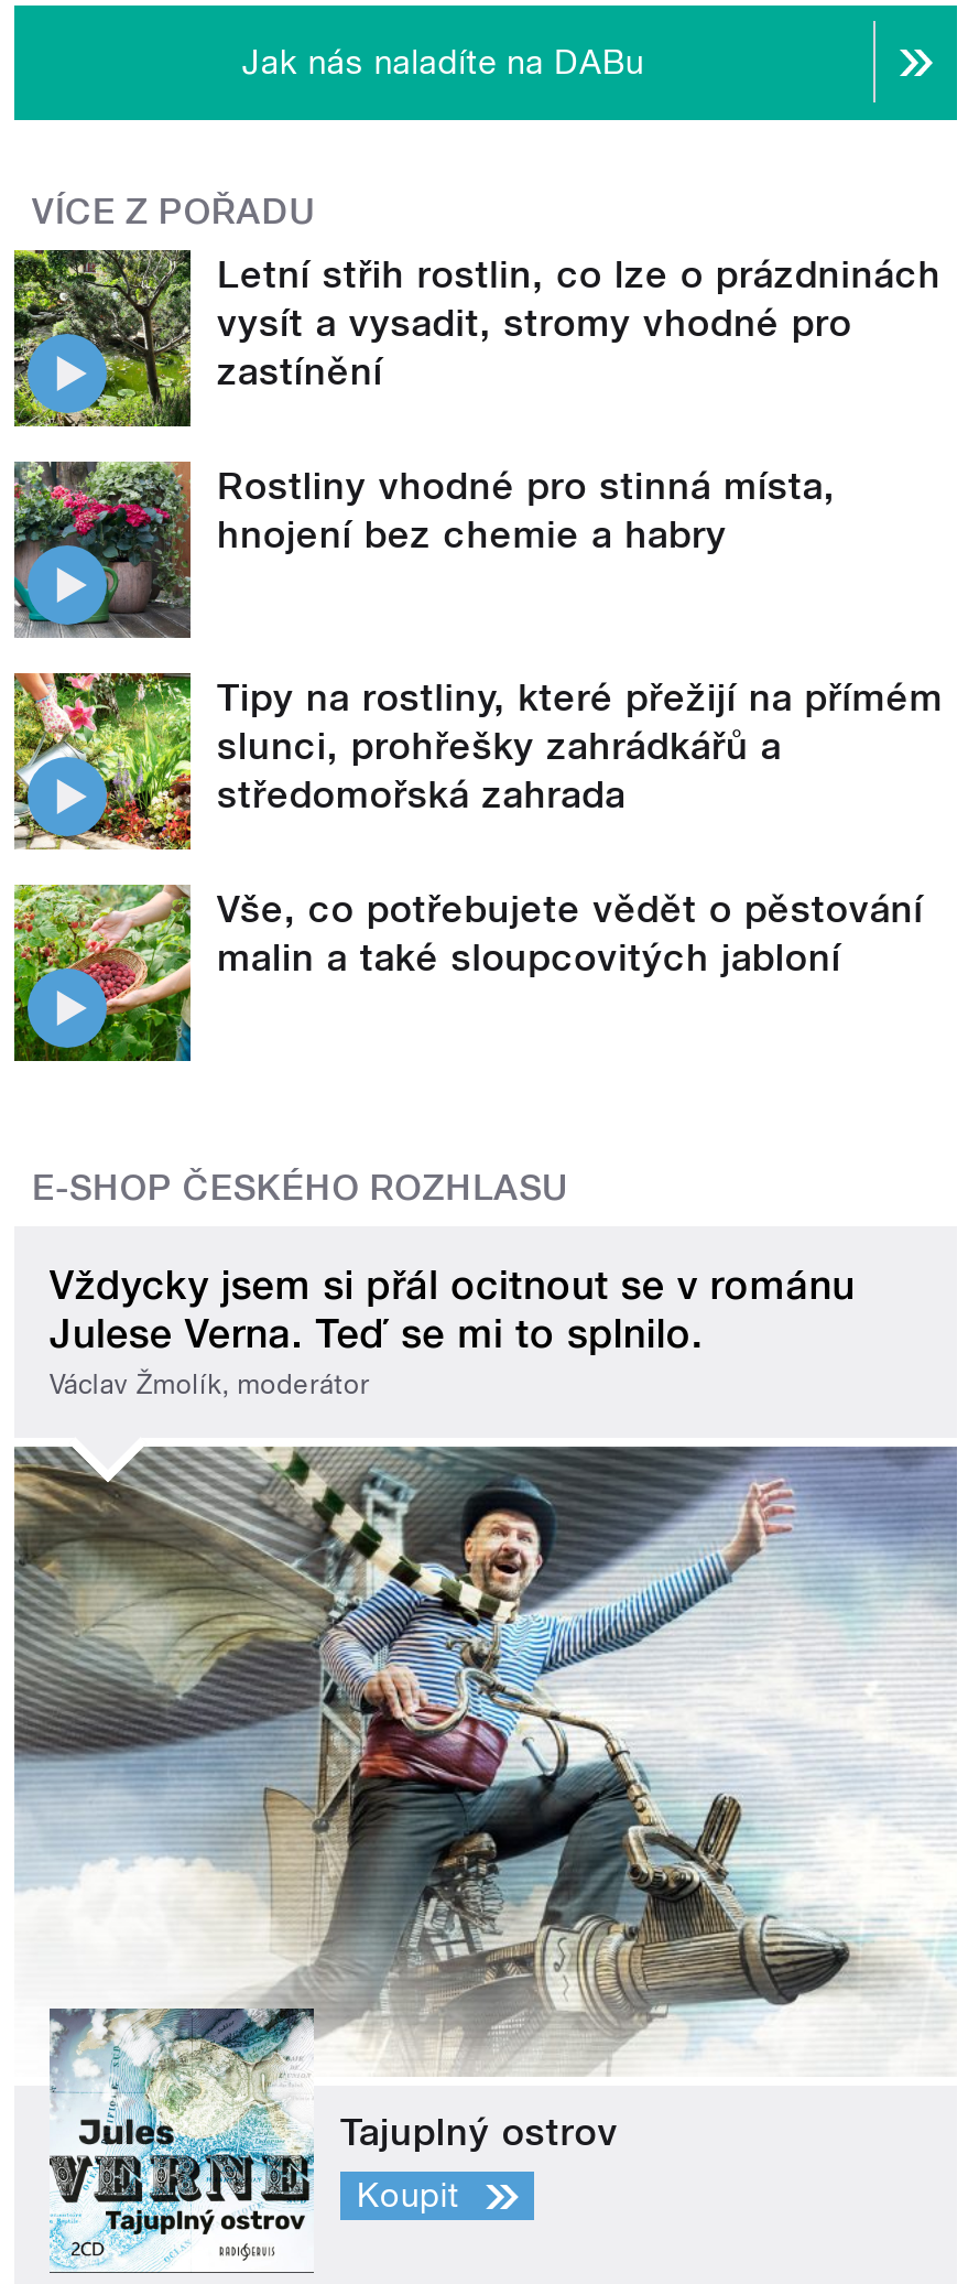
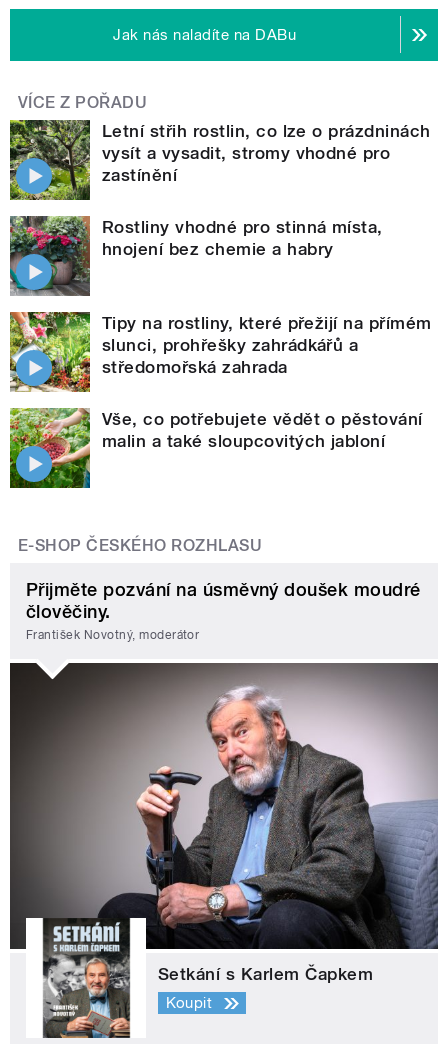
[50,1261,855,1401] Vždycky jsem si přál ocitnout se v románu | Julese Verna. Teď se mi to splnilo. | Václav Žmolík, moderátor -> [26,579,421,642] Přijměte pozvání na úsměvný doušek moudré | člověčiny. | František Novotný, moderátor
[12,1447,957,2273] [image] | Tajuplný ostrov -> [9,662,439,1039] [image] | Setkání s Karlem Čapkem

